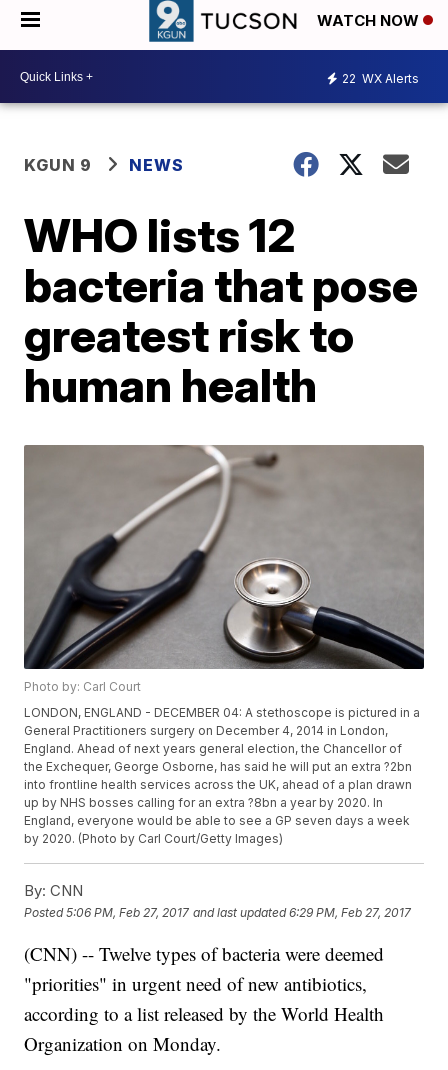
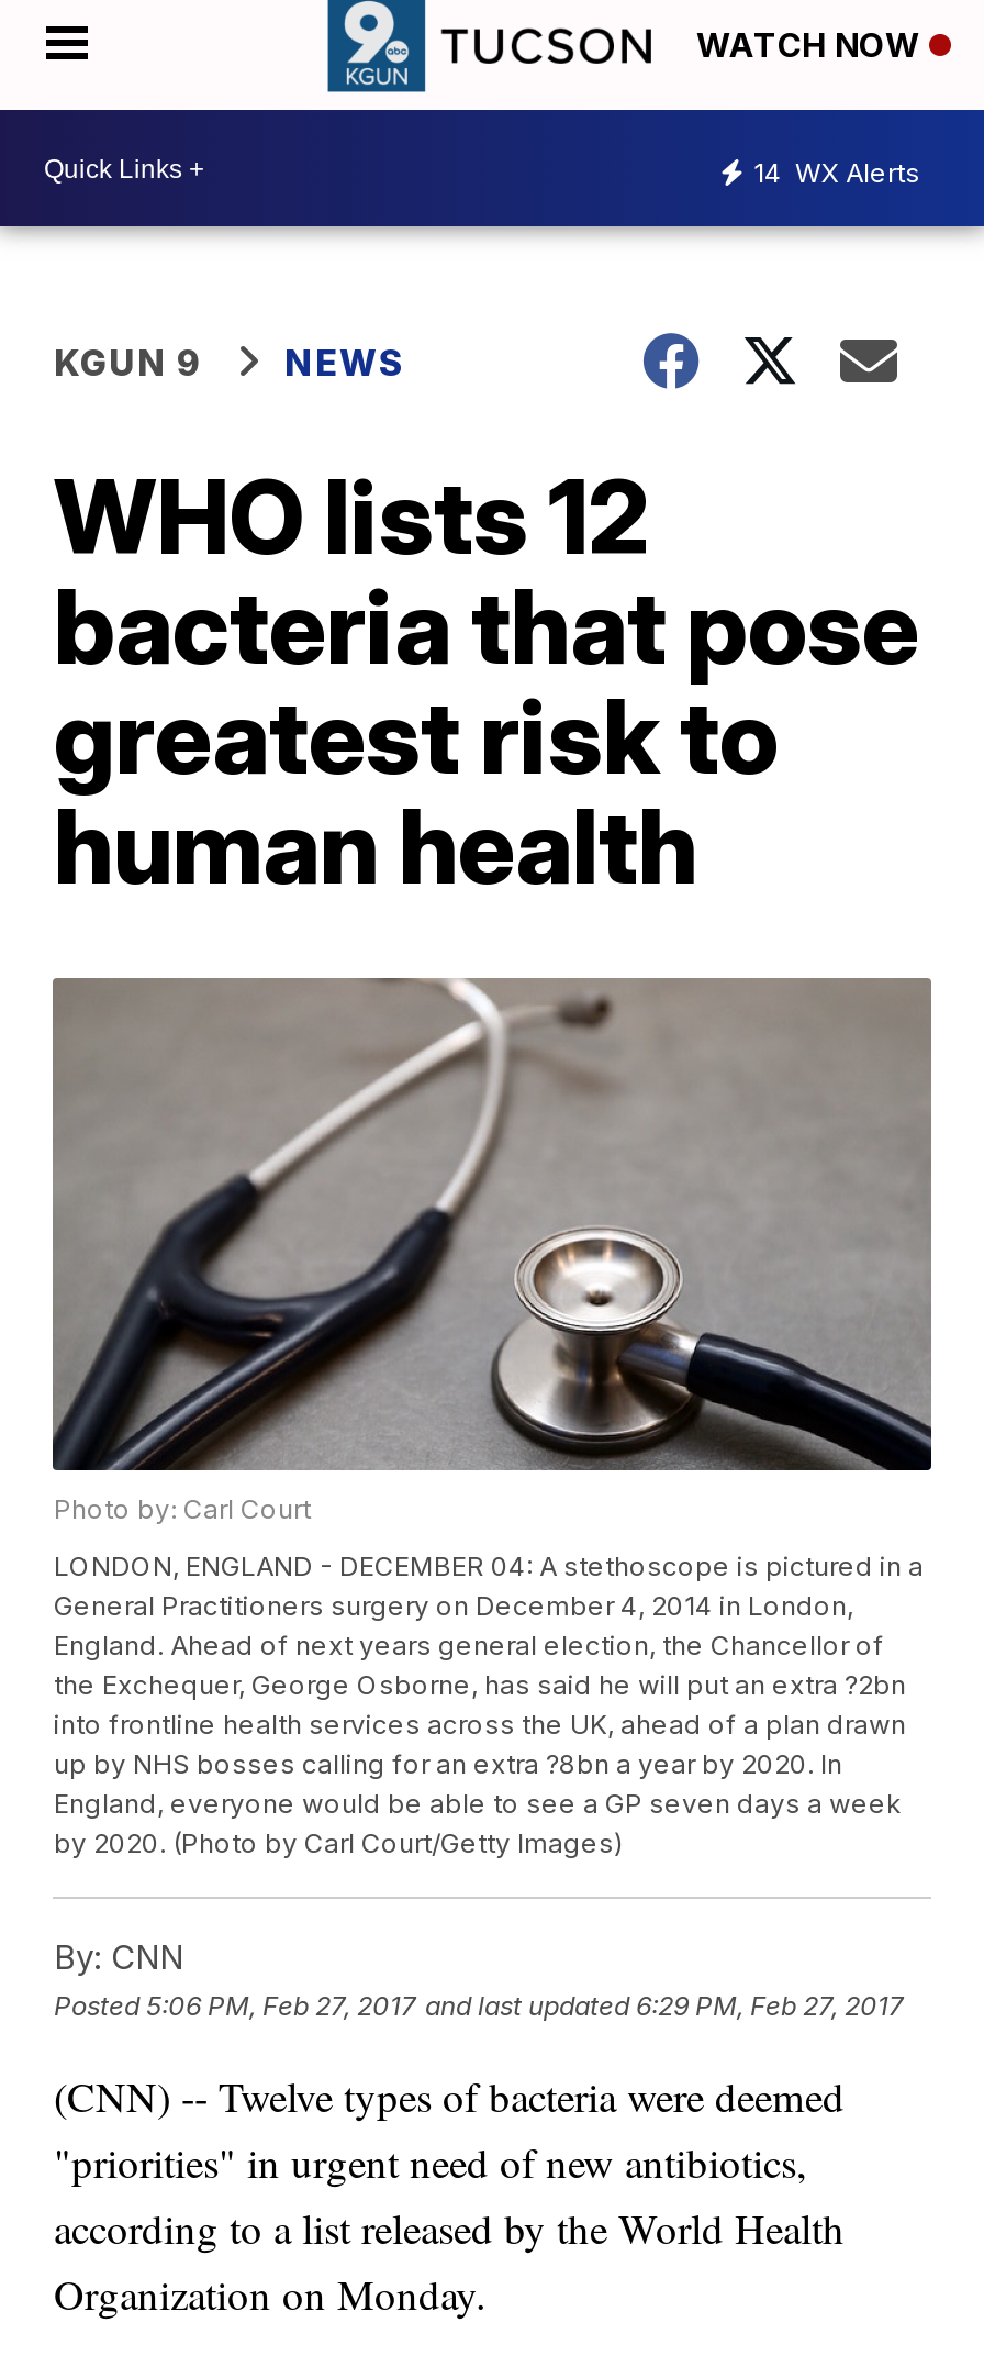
[342,70,419,85] 22 WX Alerts -> [753,155,920,188] 14 WX Alerts

